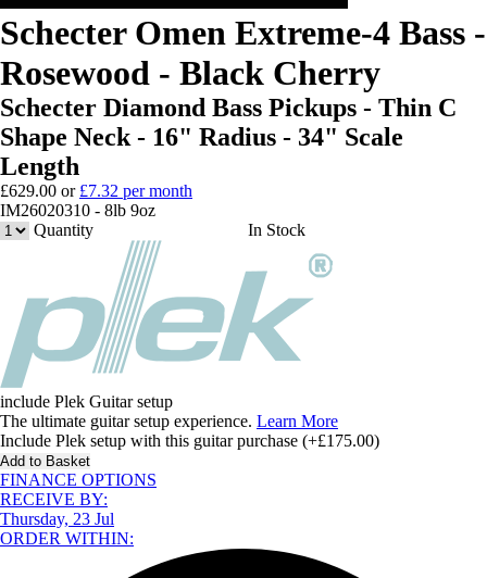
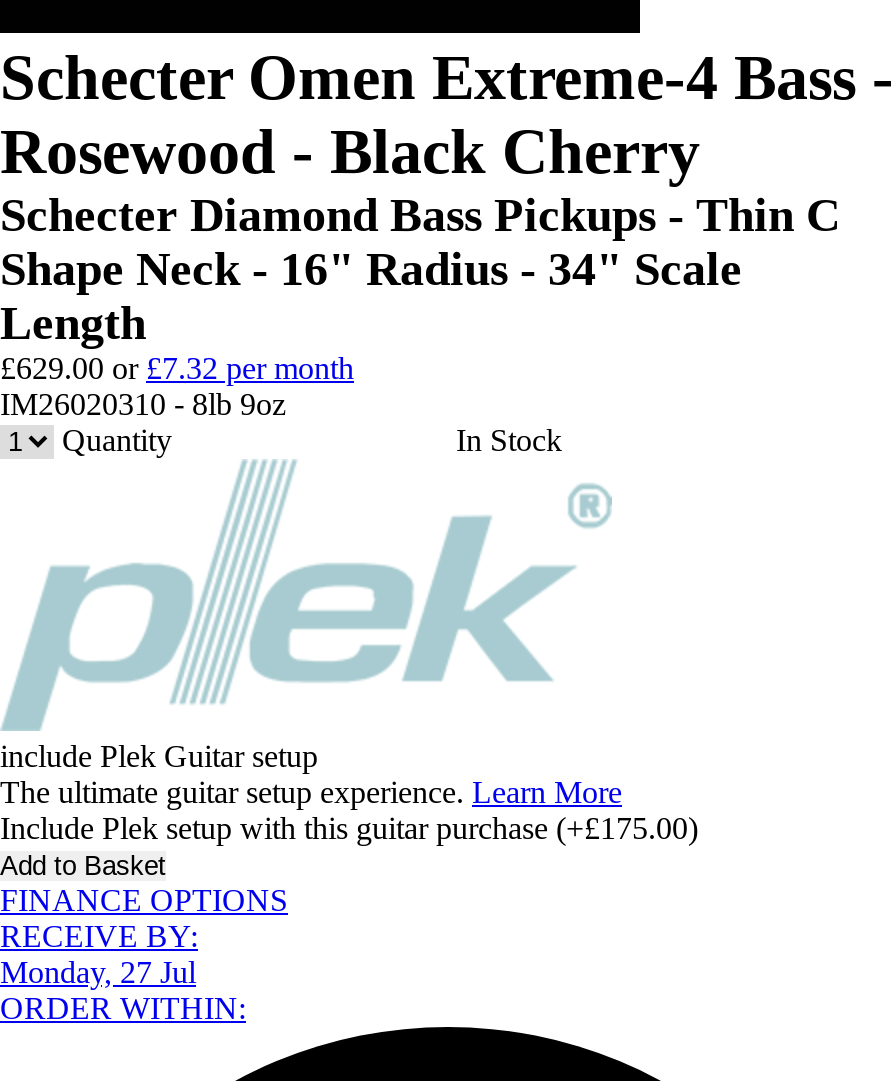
[0,510,114,528] Thursday, 23 Jul -> [0,955,196,989] Monday, 27 Jul

